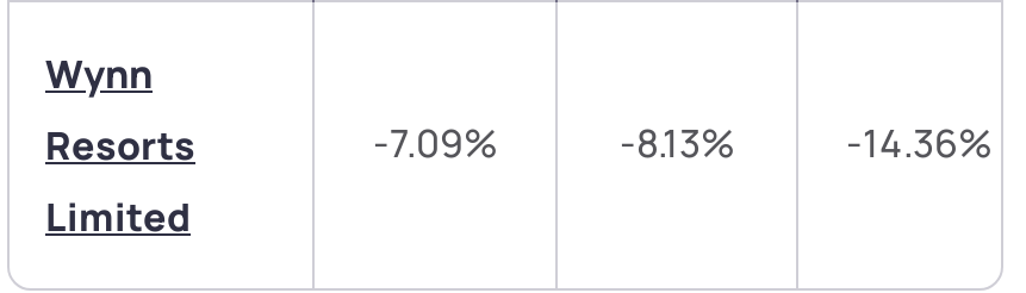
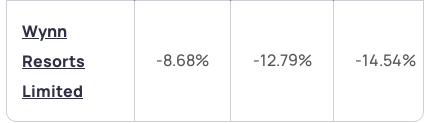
[373,118,497,170] -7.09% -> [156,49,209,71] -8.68%
[620,118,734,170] -8.13% -> [252,49,311,71] -12.79%
[846,118,991,170] -14.36% -> [355,49,416,71] -14.54%

